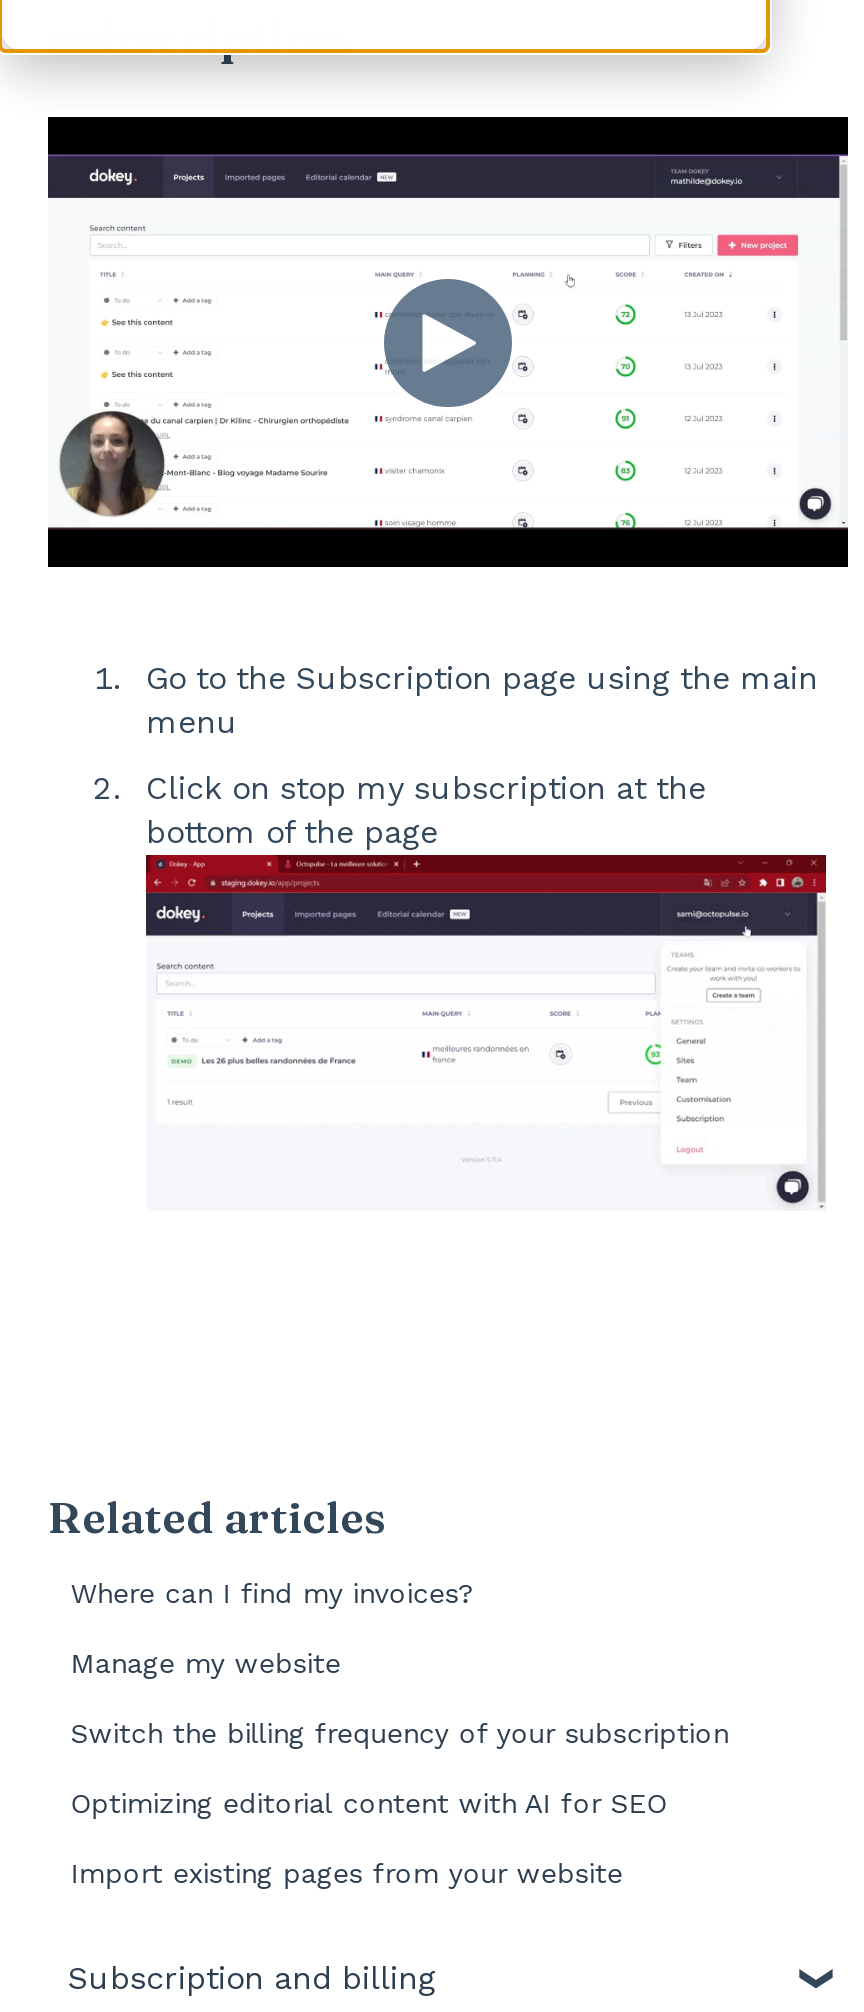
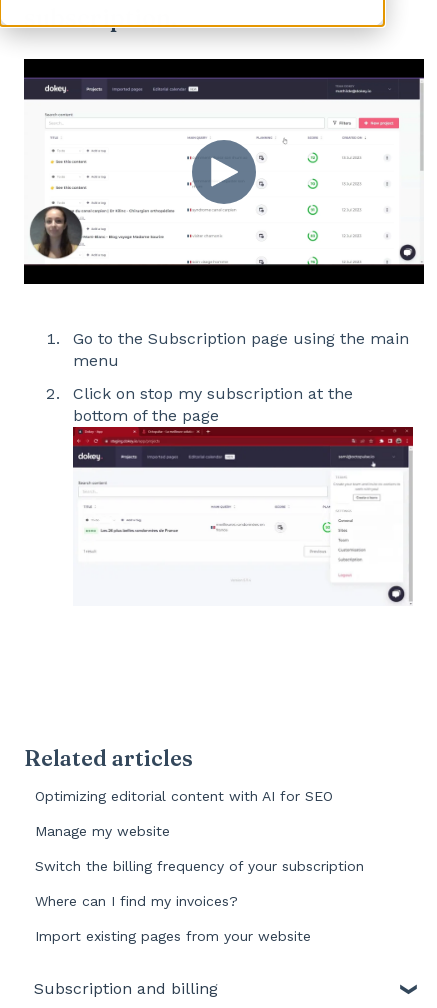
moved [70,1576,476,1608] -> [35,893,238,909]: Where can I find my invoices?
moved [70,1786,666,1818] -> [35,788,333,804]: Optimizing editorial content with AI for SEO

